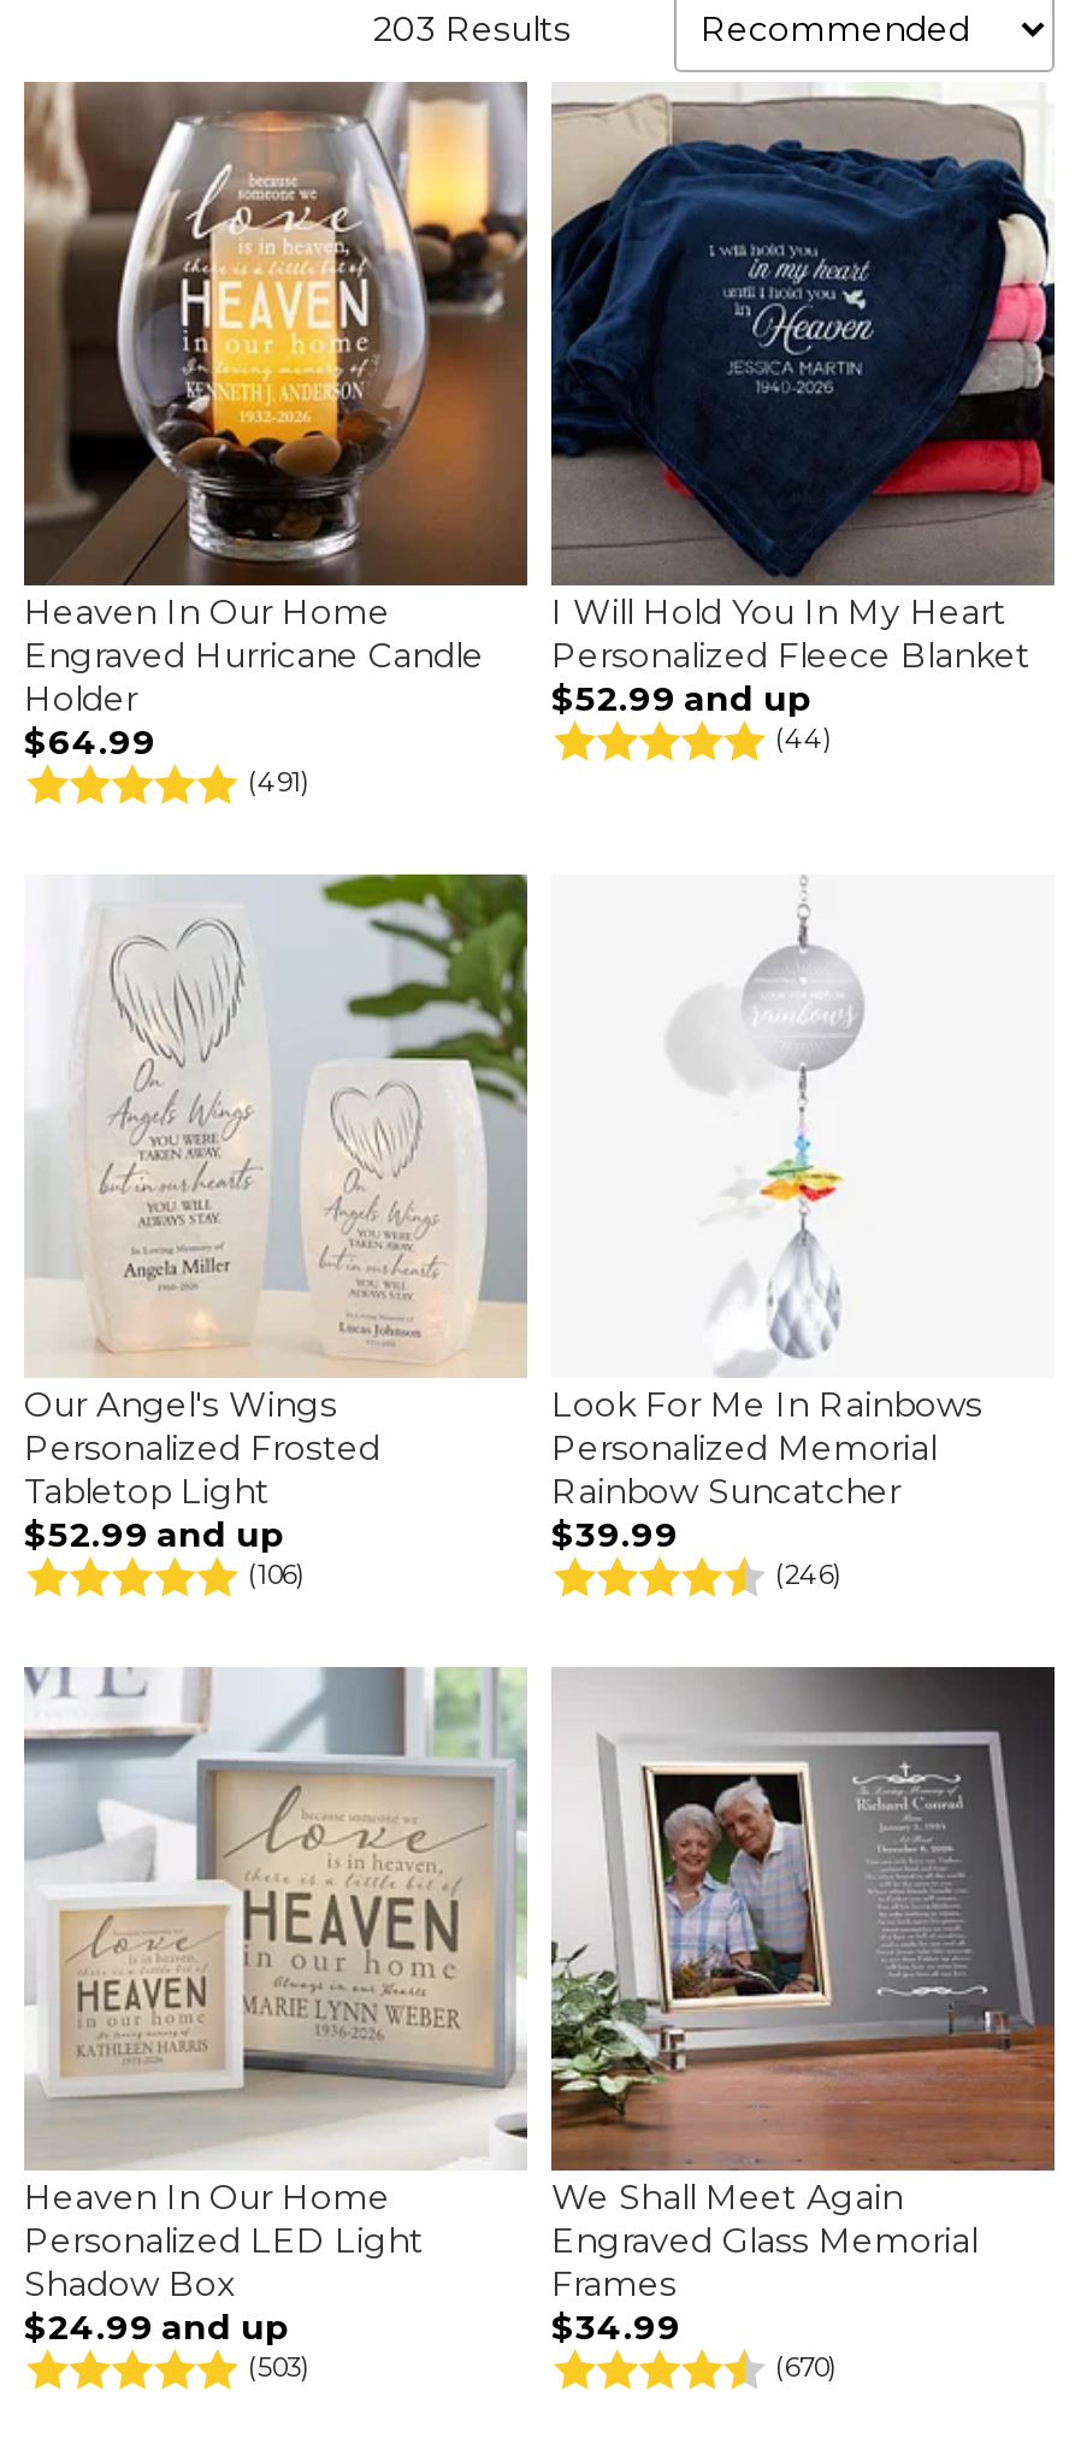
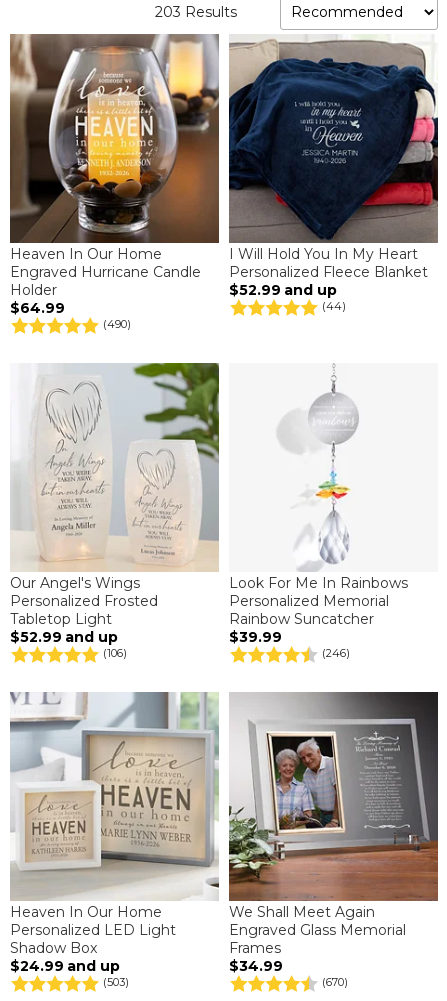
[241,765,311,798] (491) -> [100,317,131,331] (490)

